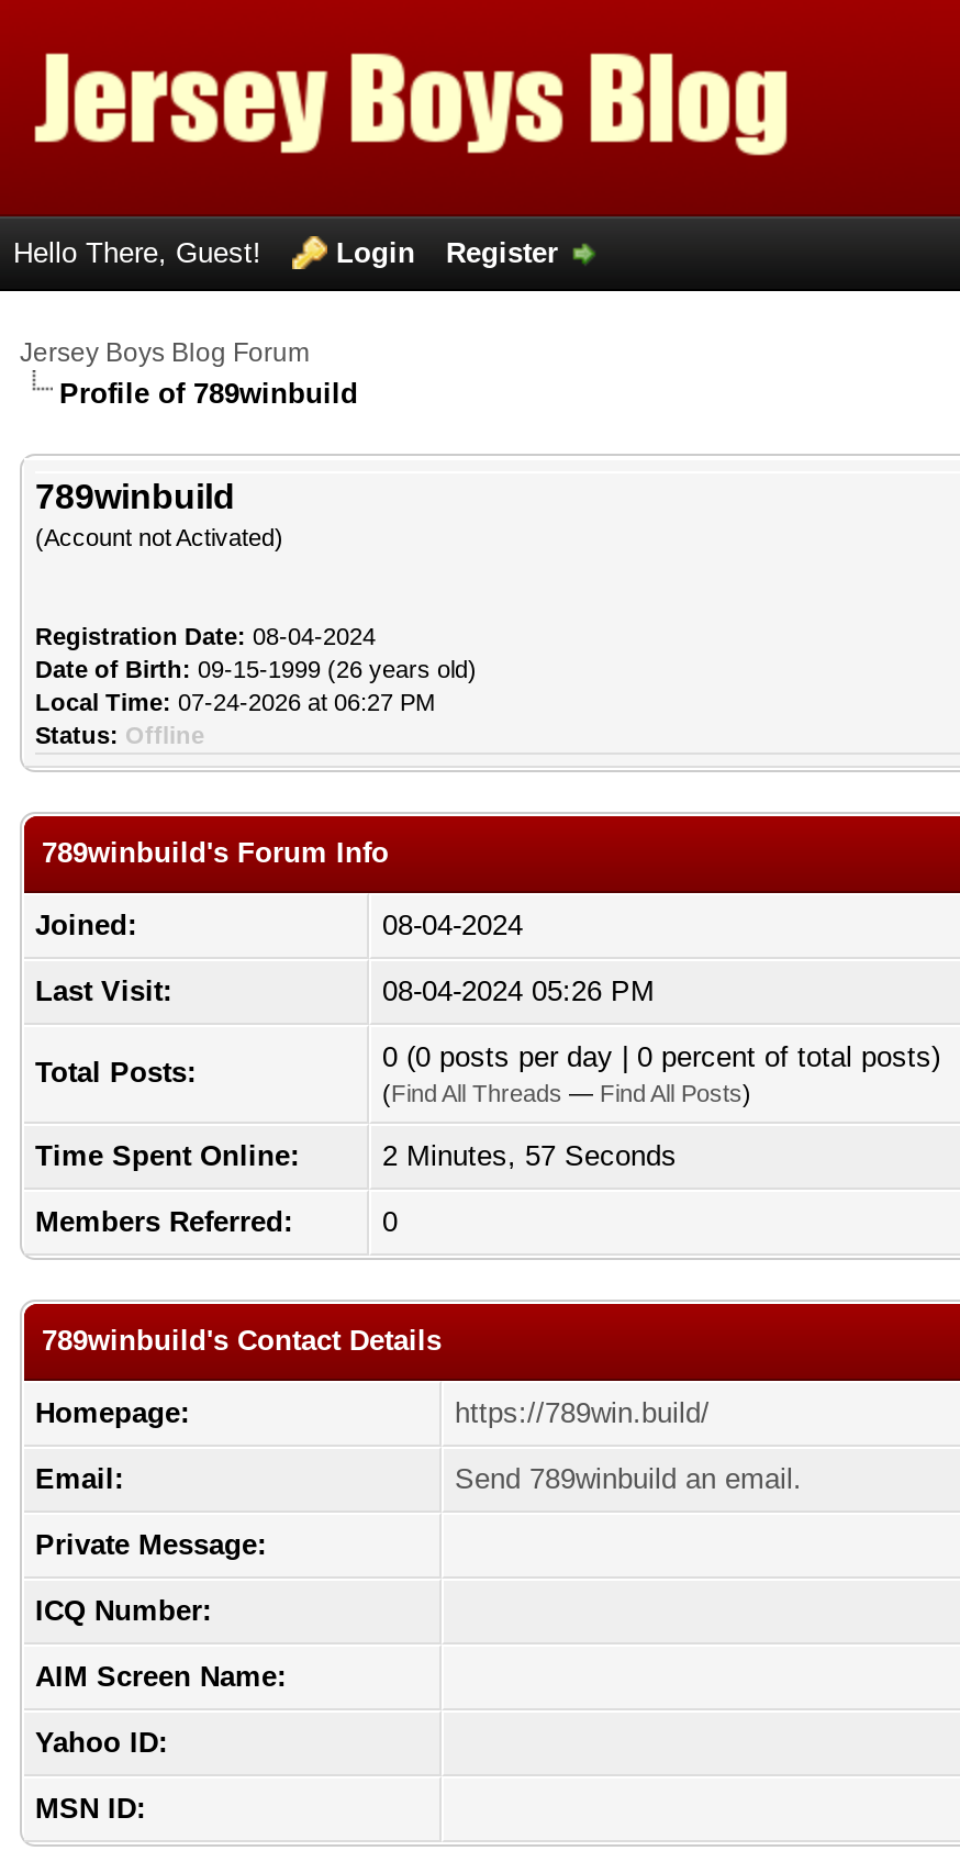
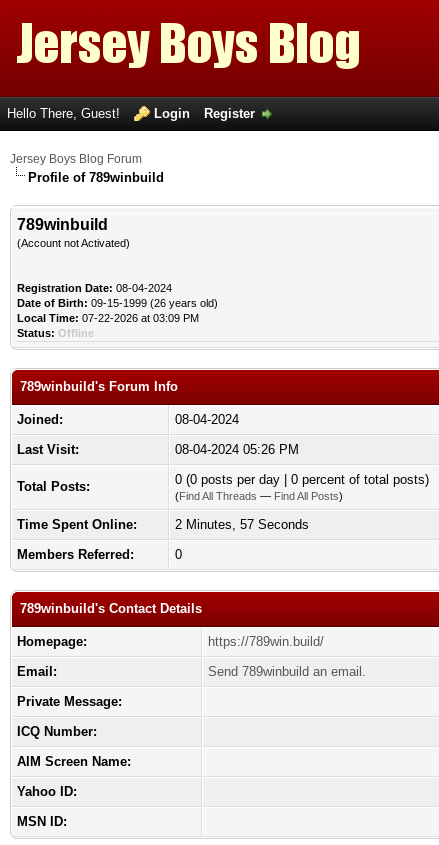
[35,689,435,715] Local Time: 07-24-2026 at 06:27 PM -> [17,312,199,324] Local Time: 07-22-2026 at 03:09 PM

